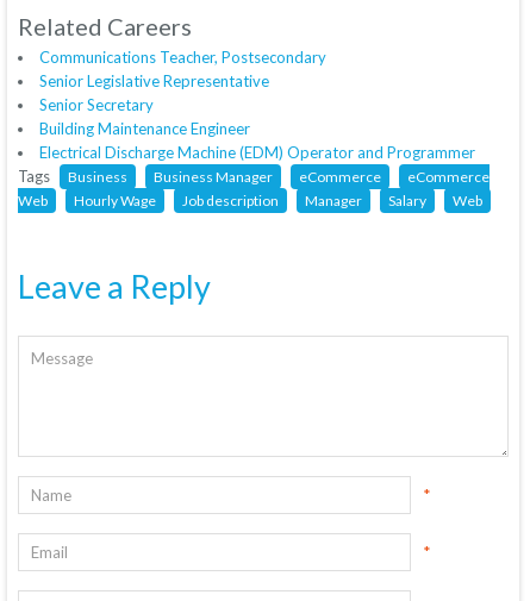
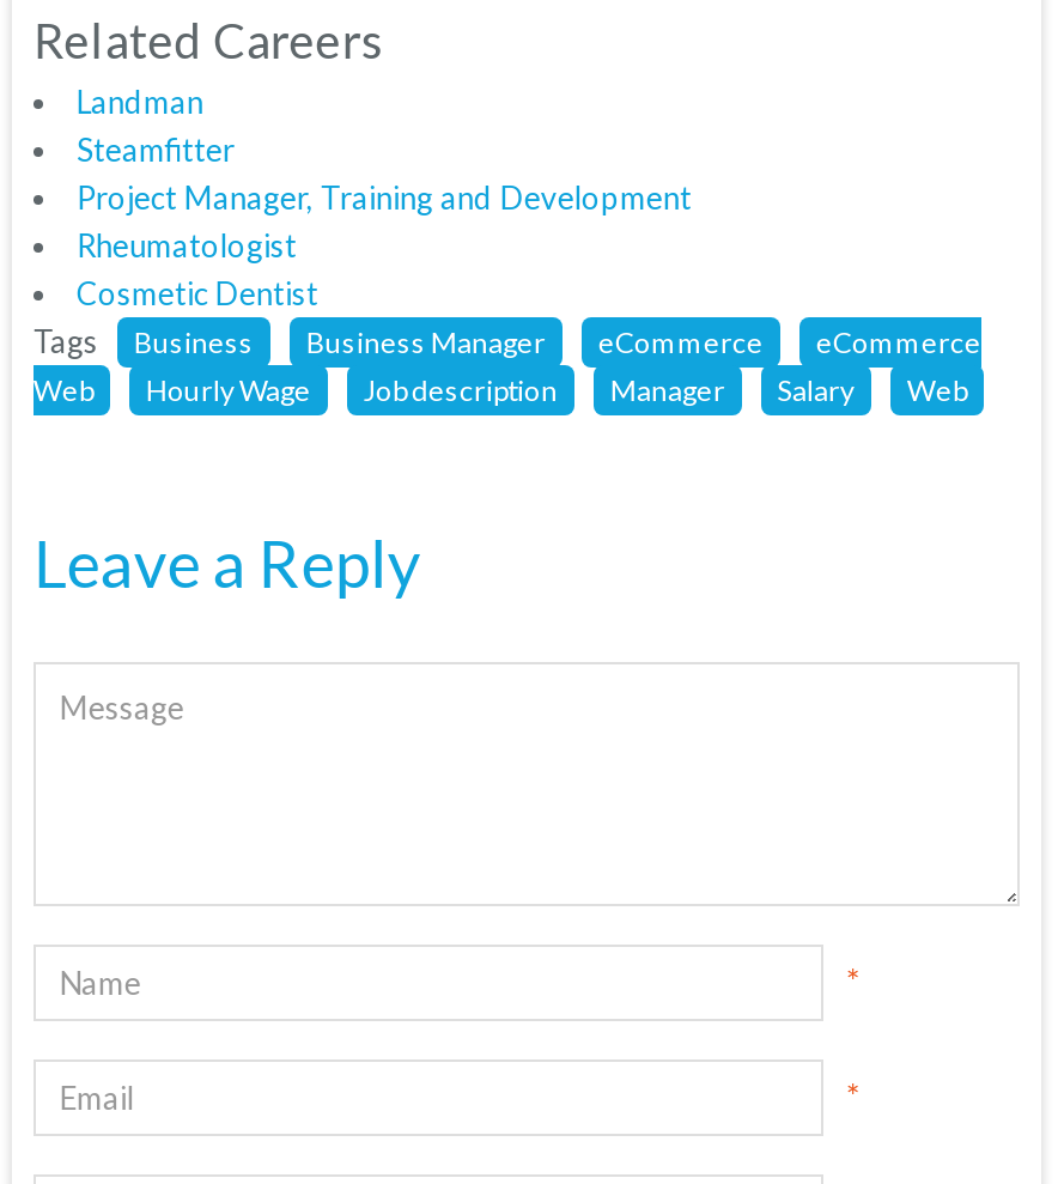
[39,48,475,162] Communications Teacher, Postsecondary | Senior Legislative Representative | Senior Secretary | Building Maintenance Engineer | Electrical Discharge Machine (EDM) Operator and Programmer -> [76,83,692,313] Landman | Steamfitter | Project Manager, Training and Development | Rheumatologist | Cosmetic Dentist

